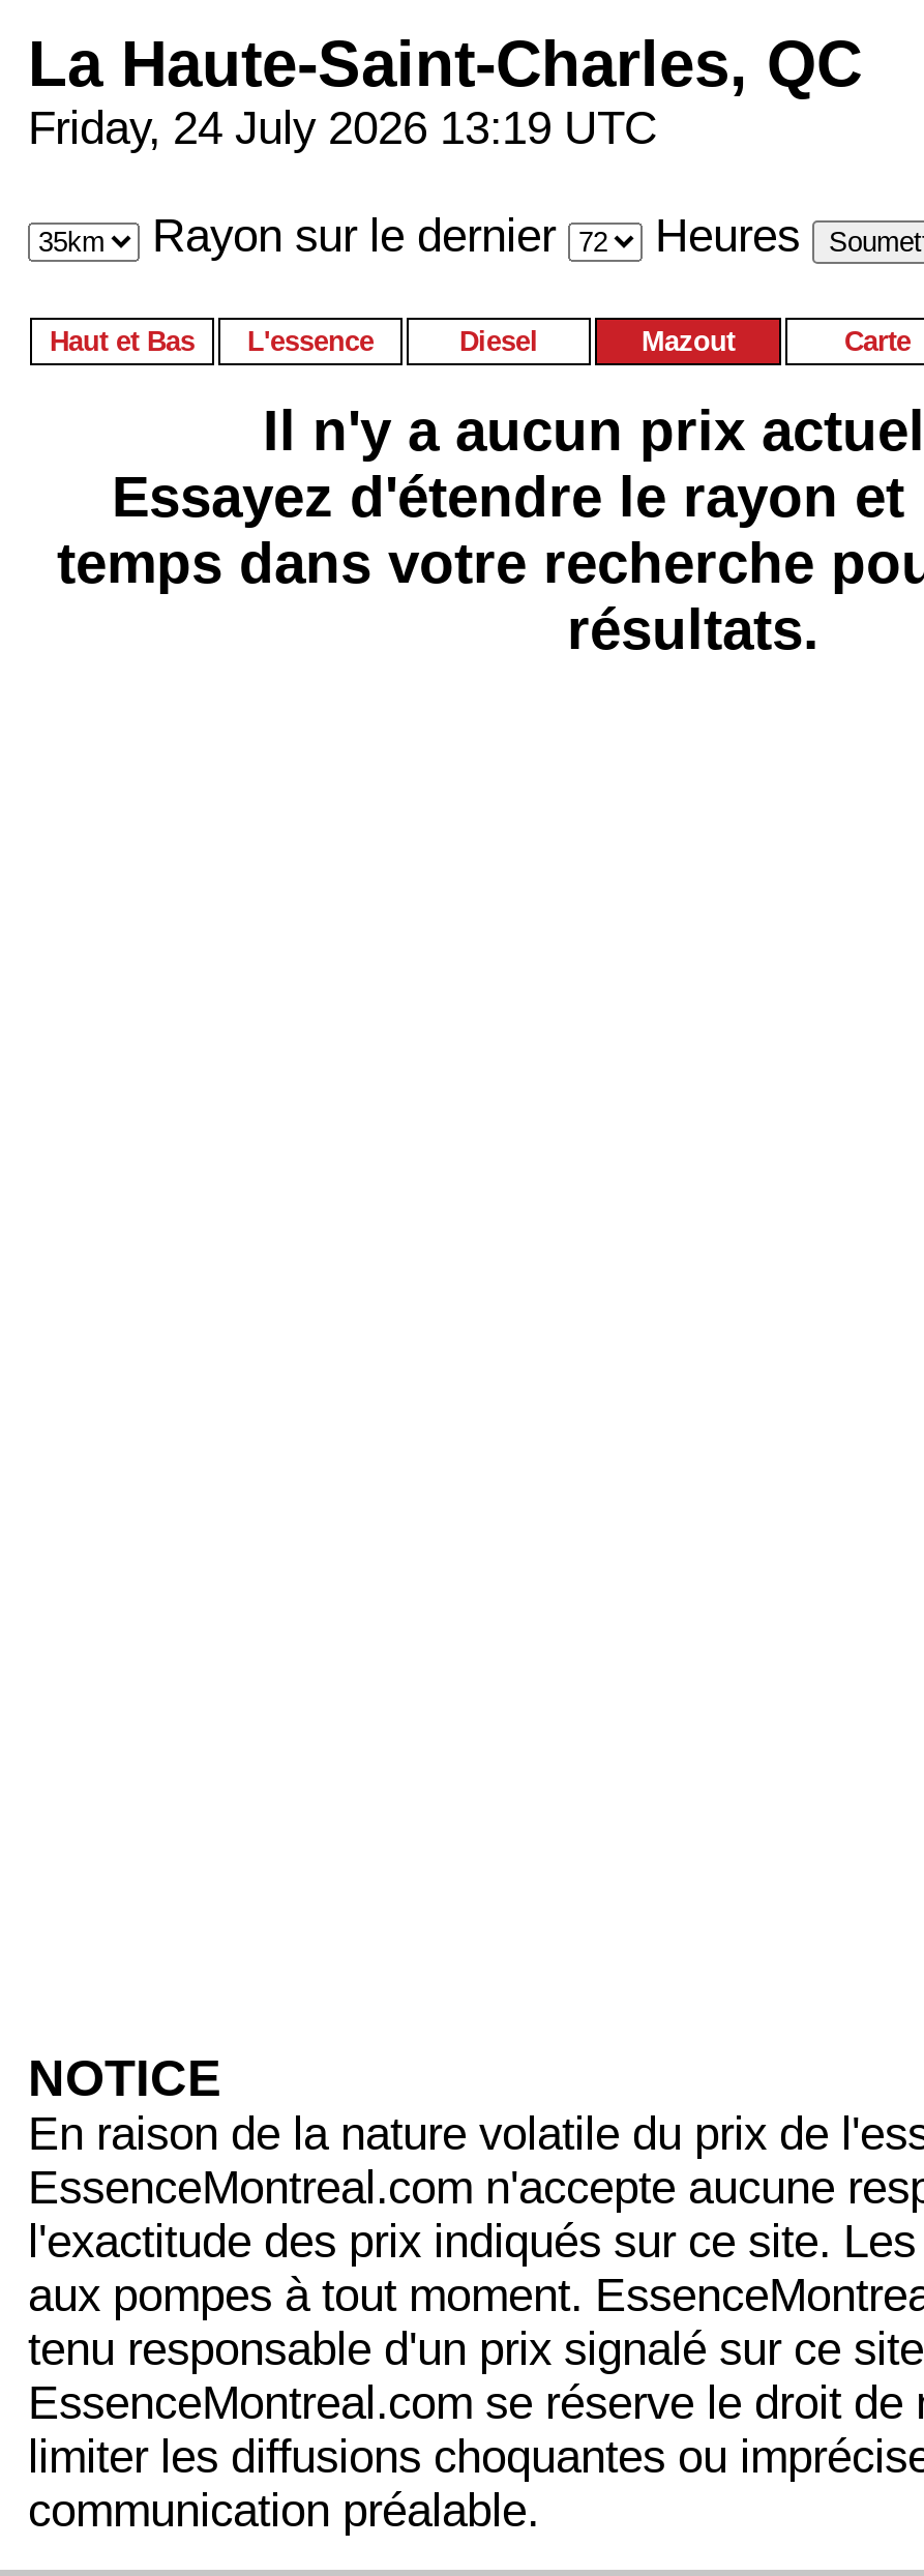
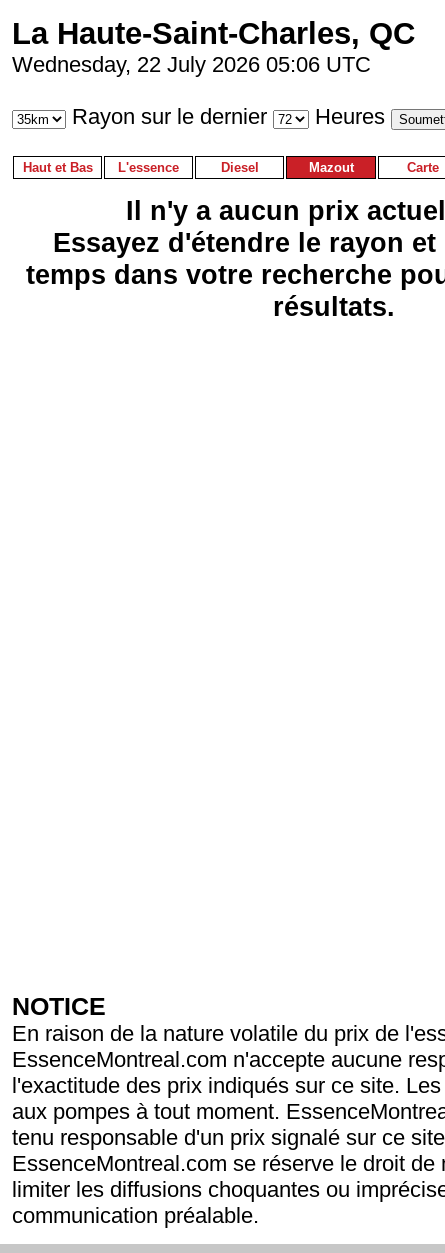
[28,103,657,154] Friday, 24 July 2026 13:19 UTC -> [12,52,371,77] Wednesday, 22 July 2026 05:06 UTC

